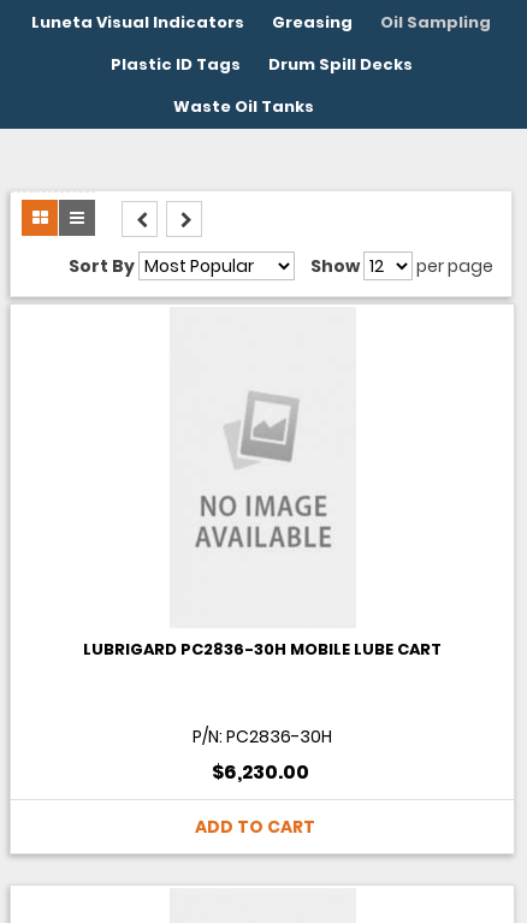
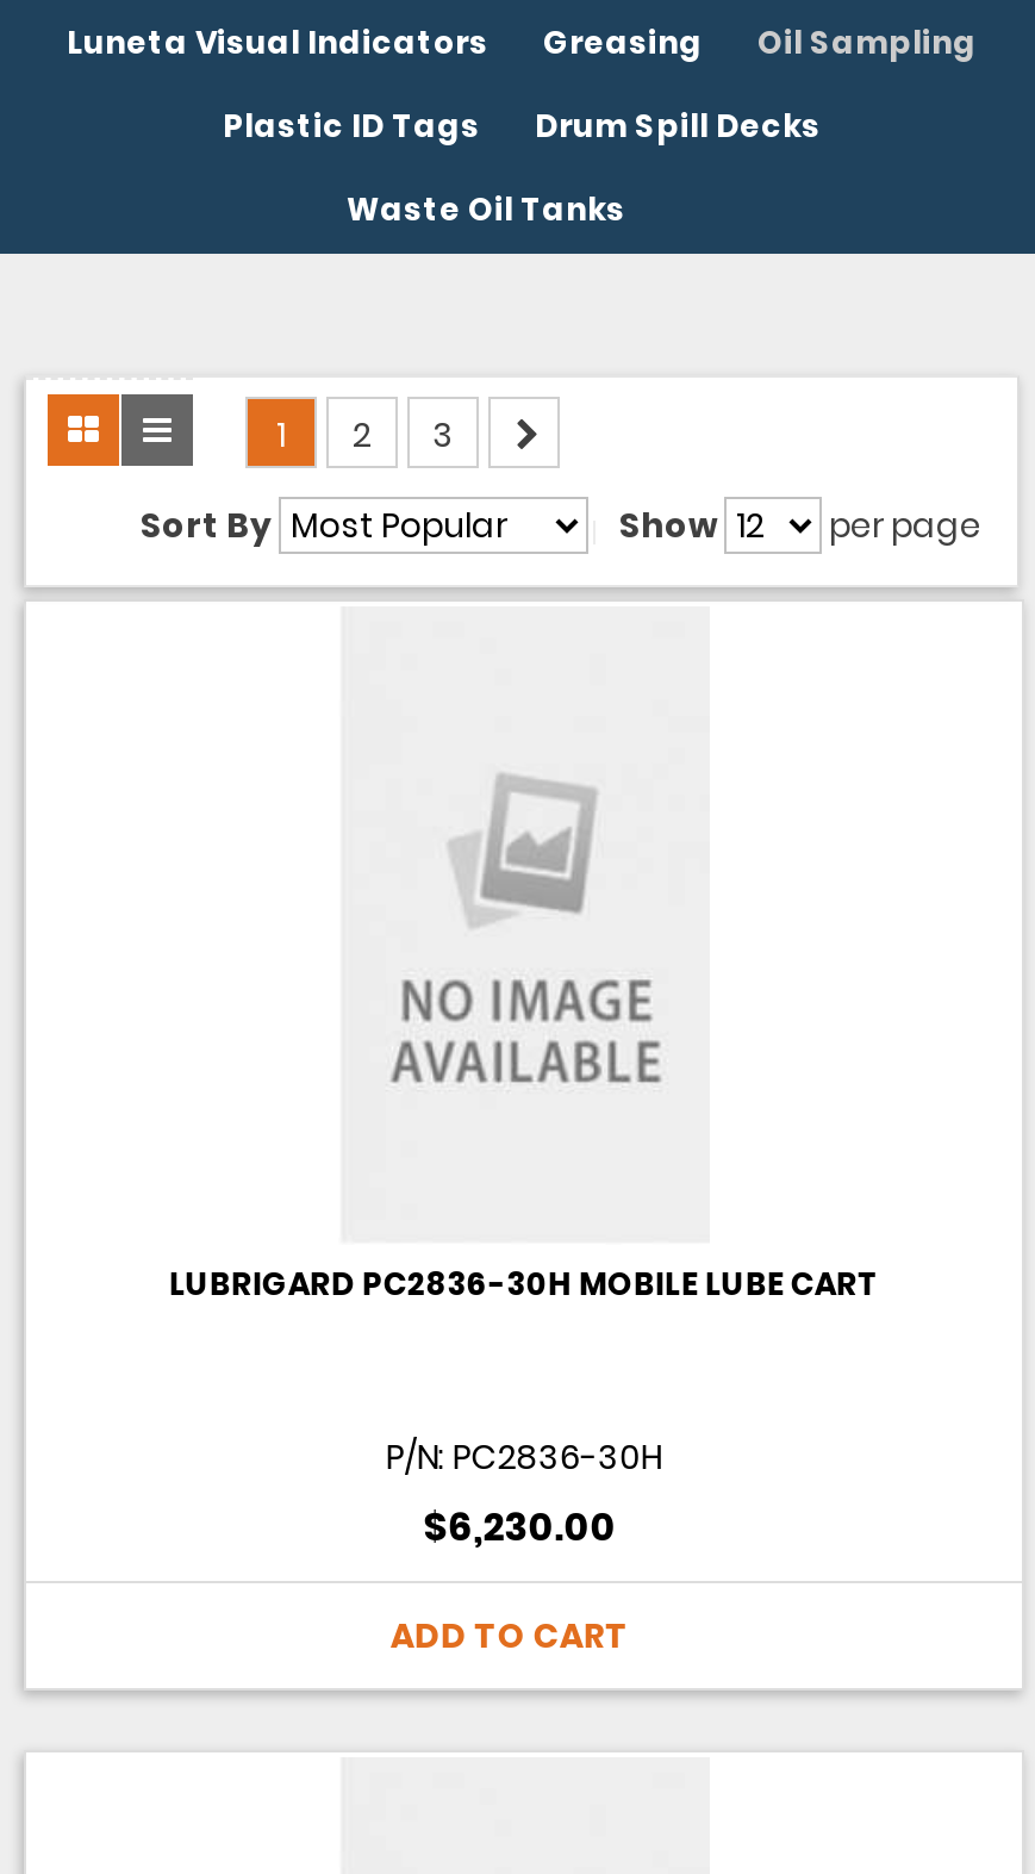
none -> [276,410,454,457] 1 | 2 | 3

